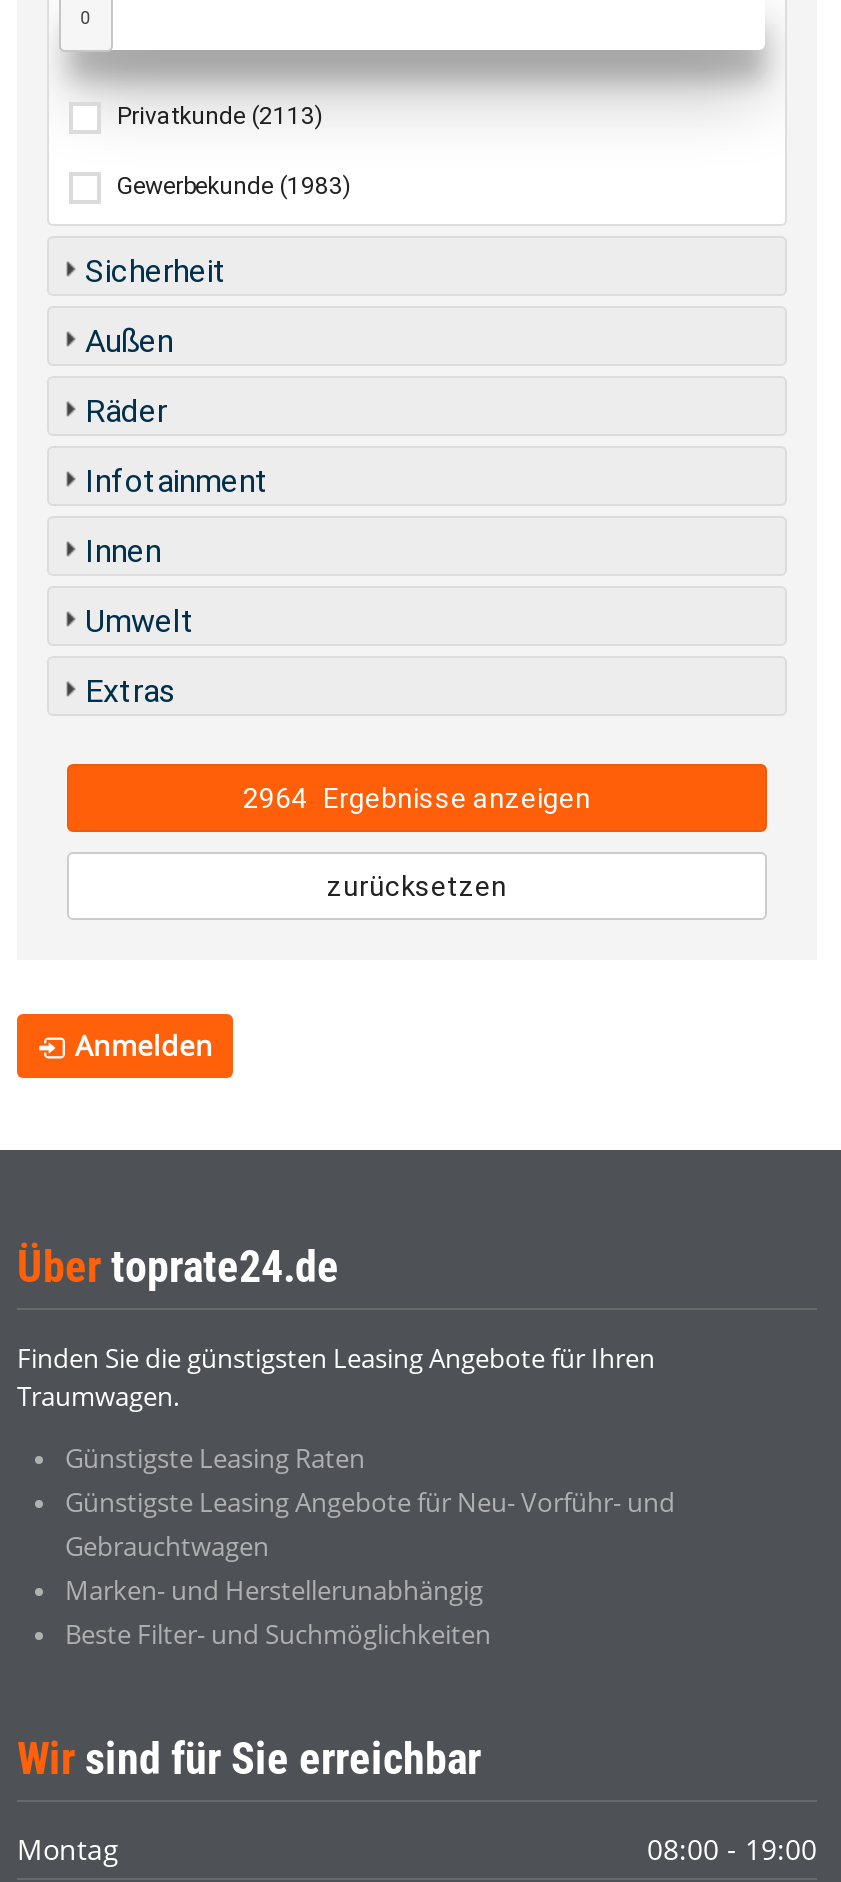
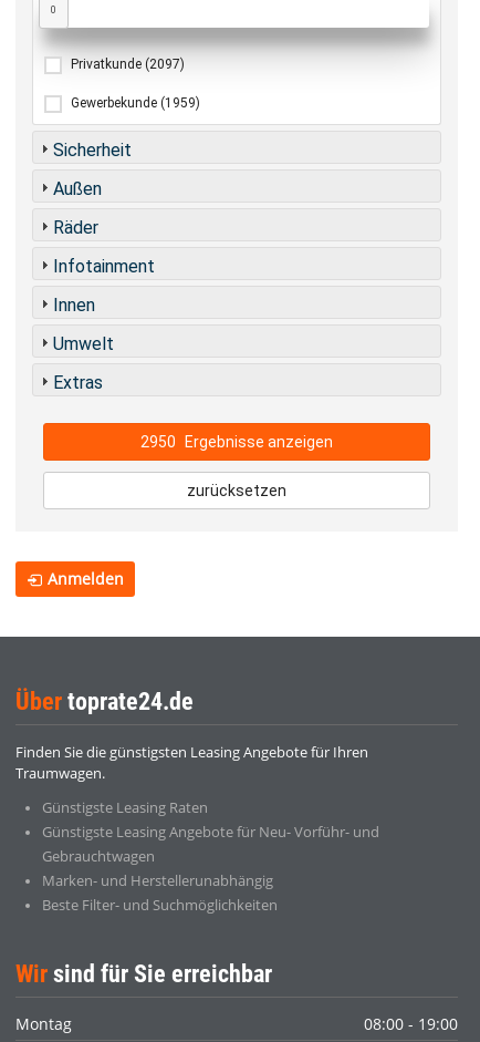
[117,101,323,129] Privatkunde (2113) -> [71,56,185,71] Privatkunde (2097)
[117,171,351,199] Gewerbekunde (1983) -> [71,95,200,110] Gewerbekunde (1959)
[243,782,591,814] 2964 Ergebnisse anzeigen -> [140,433,333,451] 2950 Ergebnisse anzeigen

